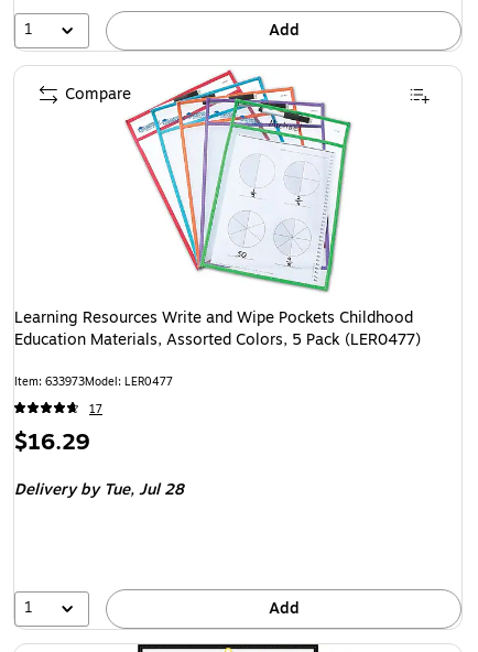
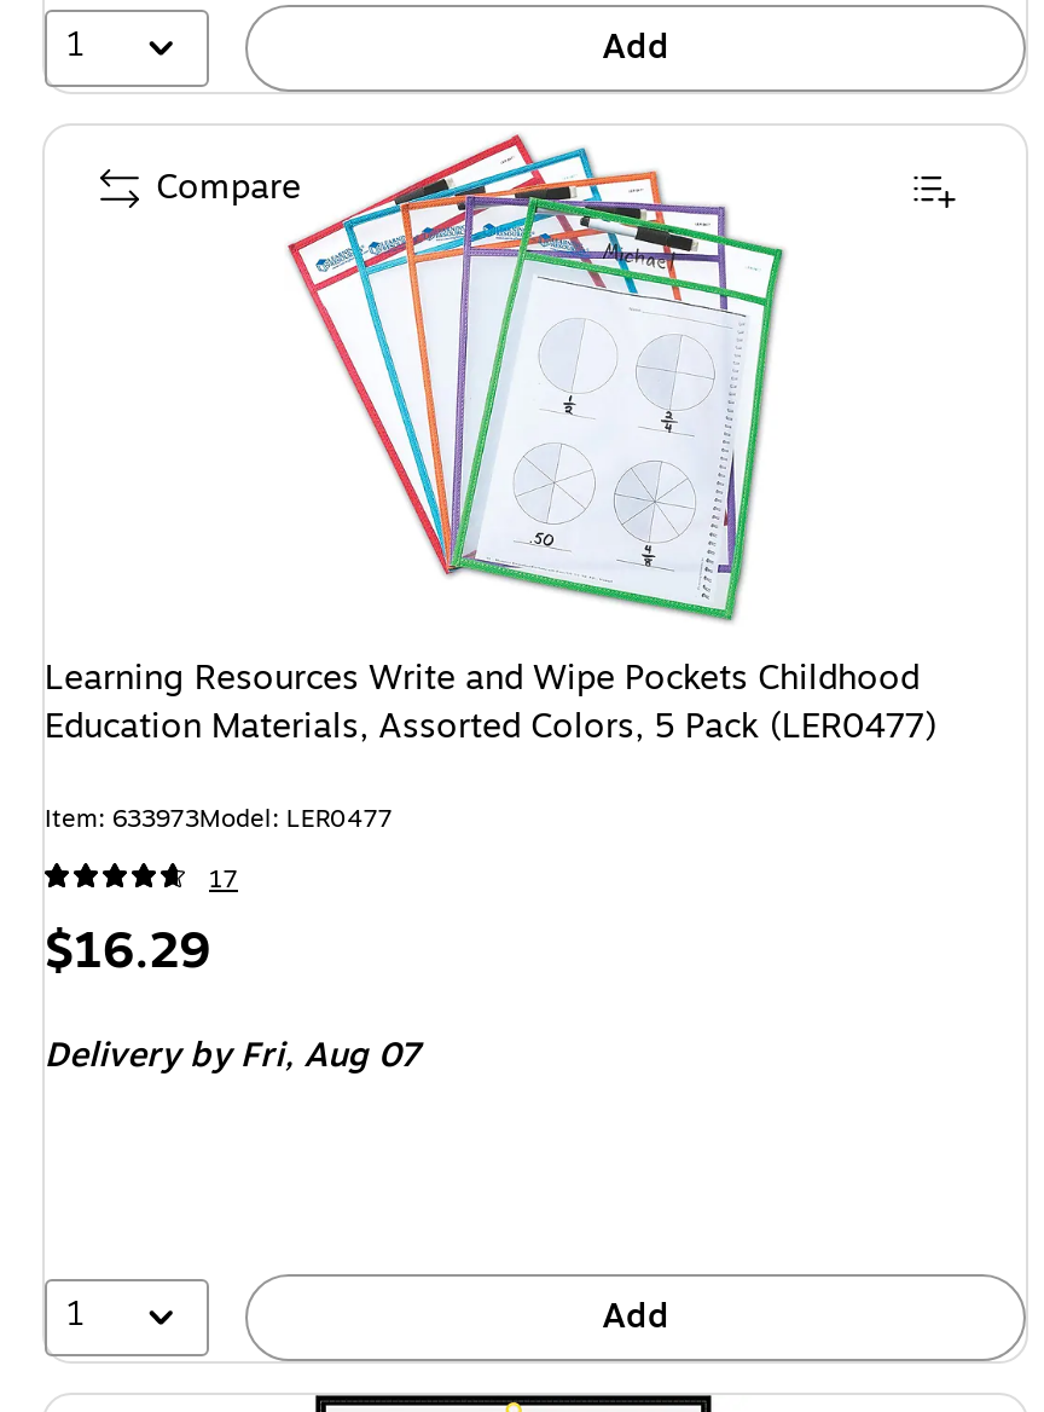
[14,478,184,501] Deliveryby Tue, Jul 28 -> [45,1030,419,1081] Deliveryby Fri, Aug 07

